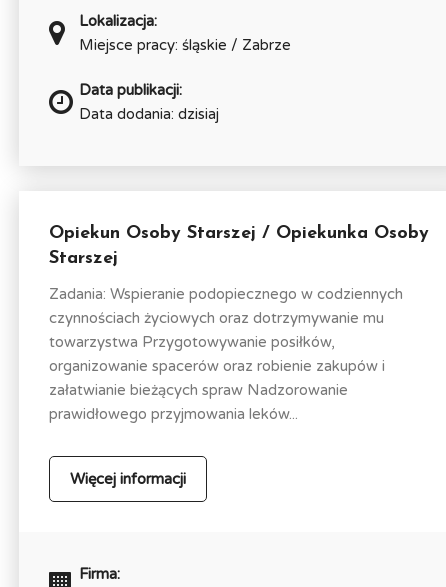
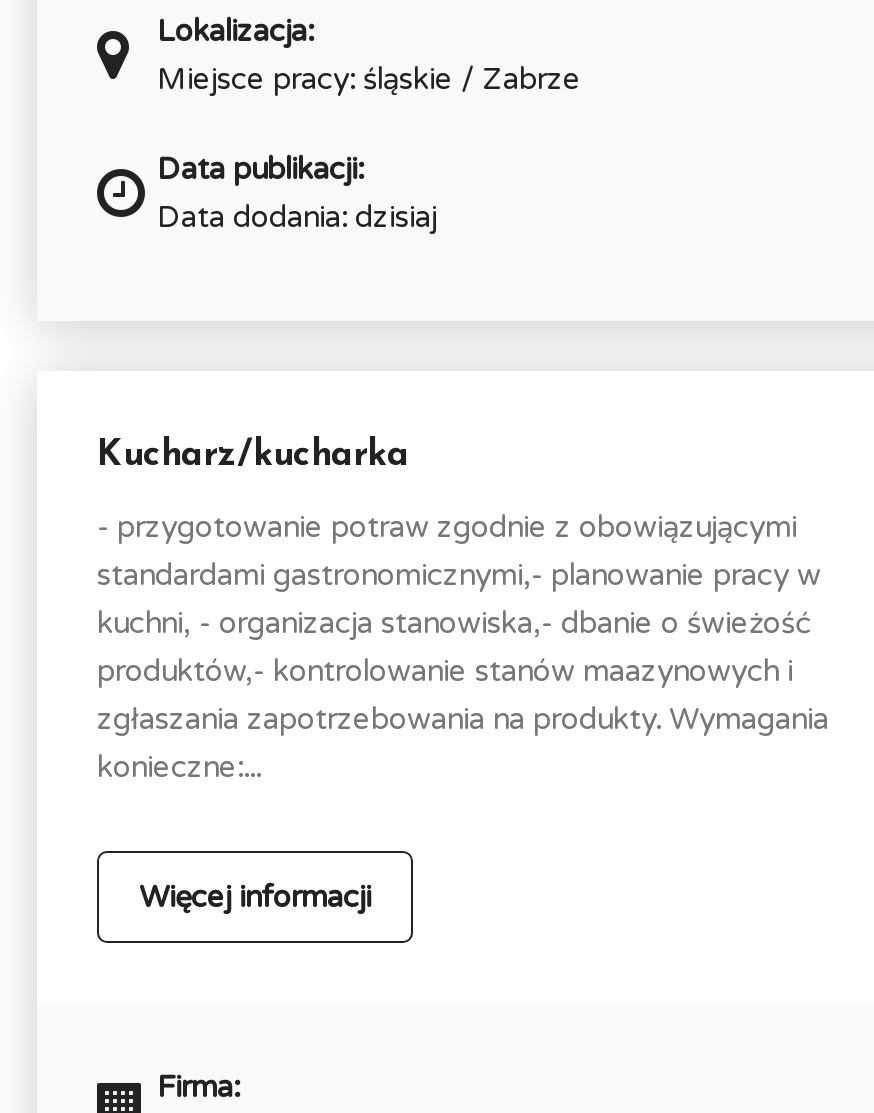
[49,224,429,268] Opiekun Osoby Starszej / Opiekunka Osoby | Starszej -> [97,437,409,475] Kucharz/kucharka
[49,285,403,423] Zadania: Wspieranie podopiecznego w codziennych | czynnościach życiowych oraz dotrzymywanie mu | towarzystwa Przygotowywanie posiłków, | organizowanie spacerów oraz robienie zakupów i | załatwianie bieżących spraw Nadzorowanie | prawidłowego przyjmowania leków... -> [97,508,829,784] - przygotowanie potraw zgodnie z obowiązującymi | standardami gastronomicznymi,- planowanie pracy w | kuchni, - organizacja stanowiska,- dbanie o świeżość | produktów,- kontrolowanie stanów maazynowych i | zgłaszania zapotrzebowania na produkty. Wymagania | konieczne:...

